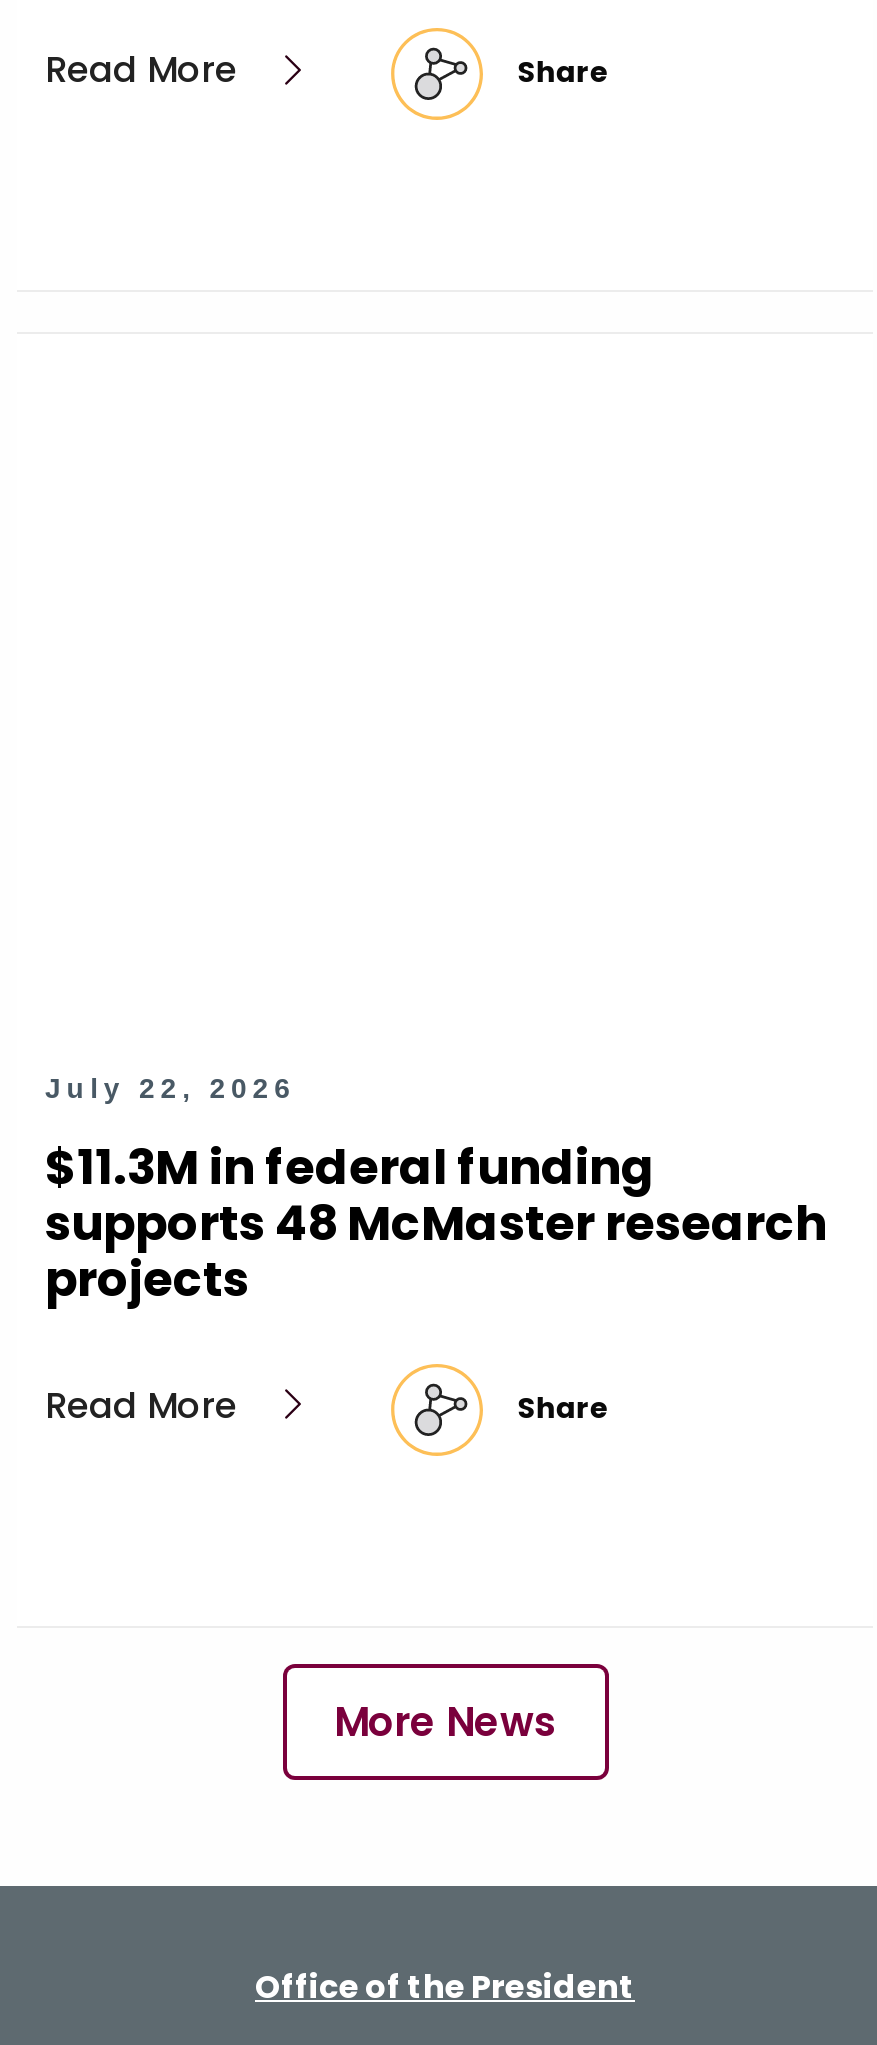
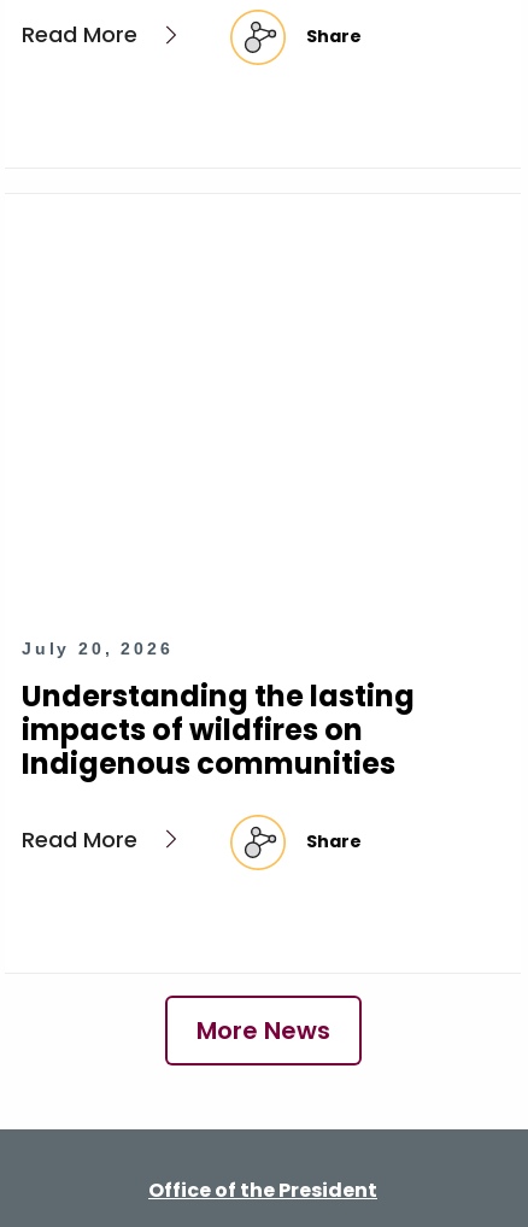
[45,1072,296,1104] July 22, 2026 -> [22,639,173,658] July 20, 2026
[45,1134,827,1312] $11.3M in federal funding | supports 48 McMaster research | projects -> [22,676,415,783] Understanding the lasting | impacts of wildfires on | Indigenous communities

